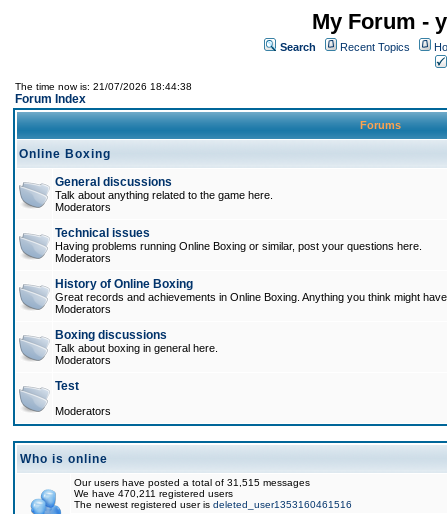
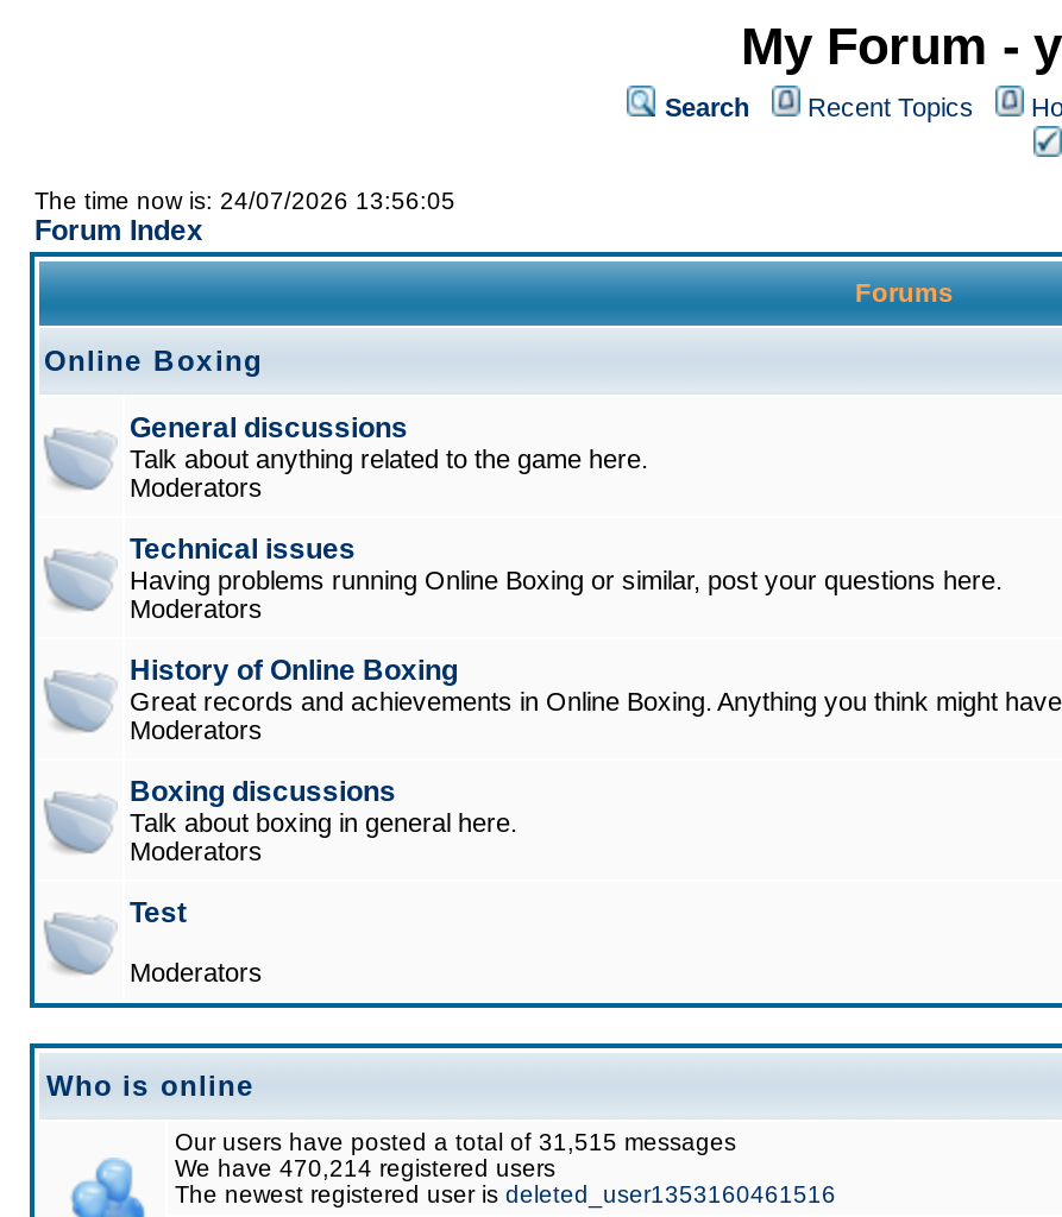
[15,81,192,92] The time now is: 21/07/2026 18:44:38 -> [34,188,455,214] The time now is: 24/07/2026 13:56:05
[74,488,233,499] We have 470,211 registered users -> [175,1155,555,1181] We have 470,214 registered users

